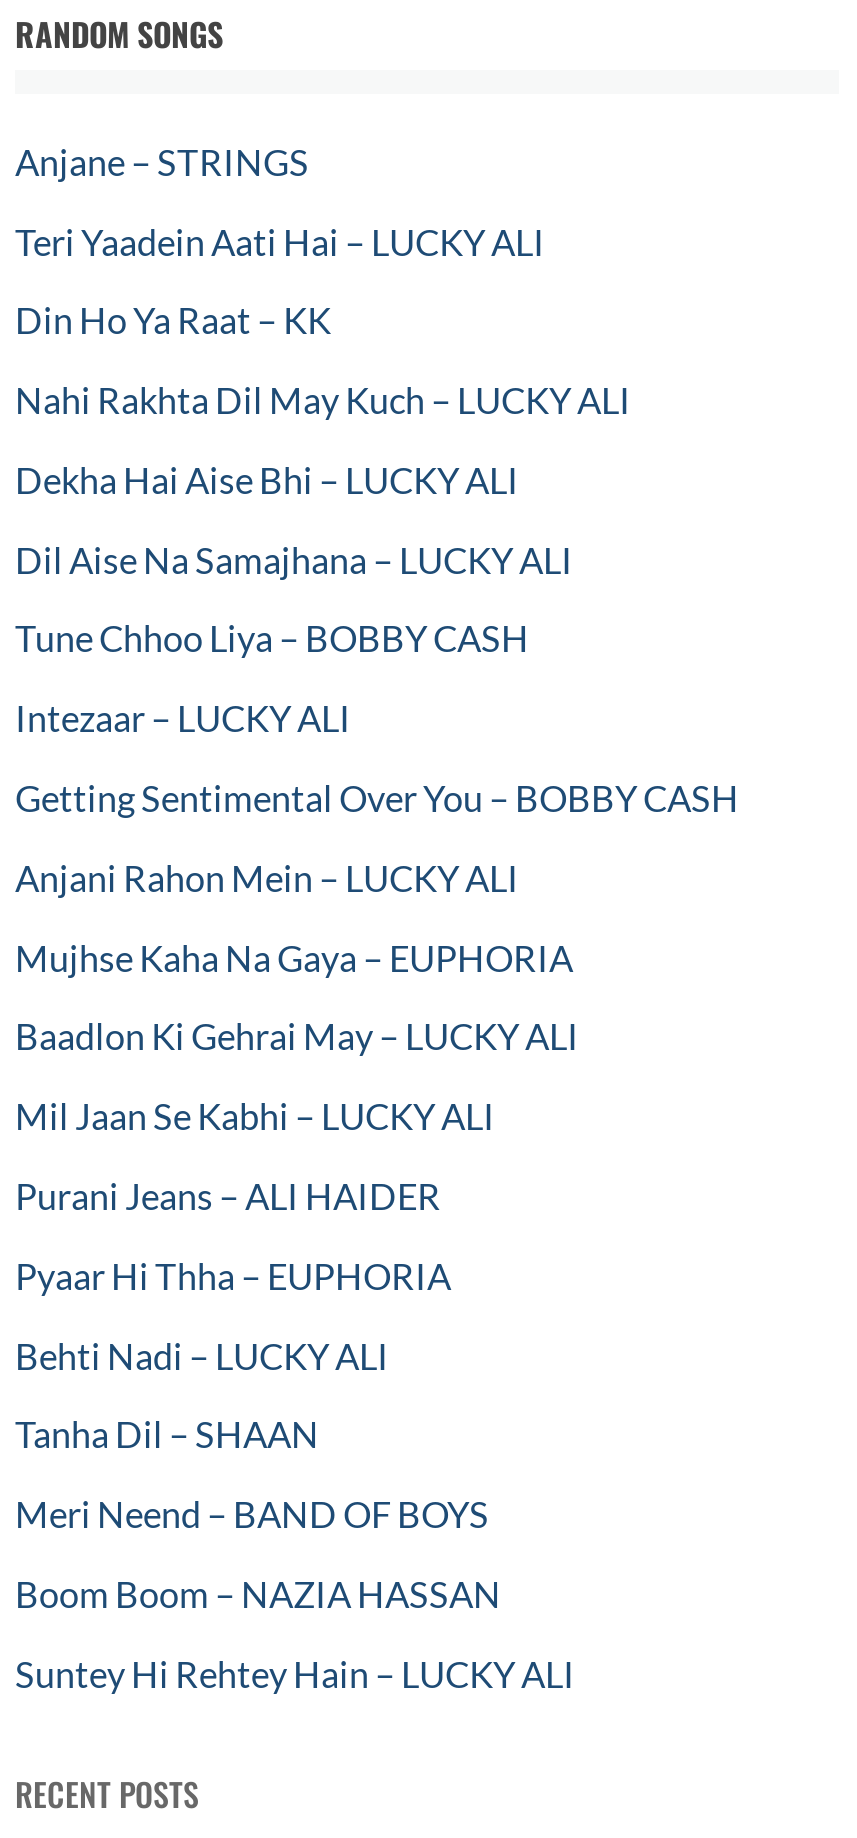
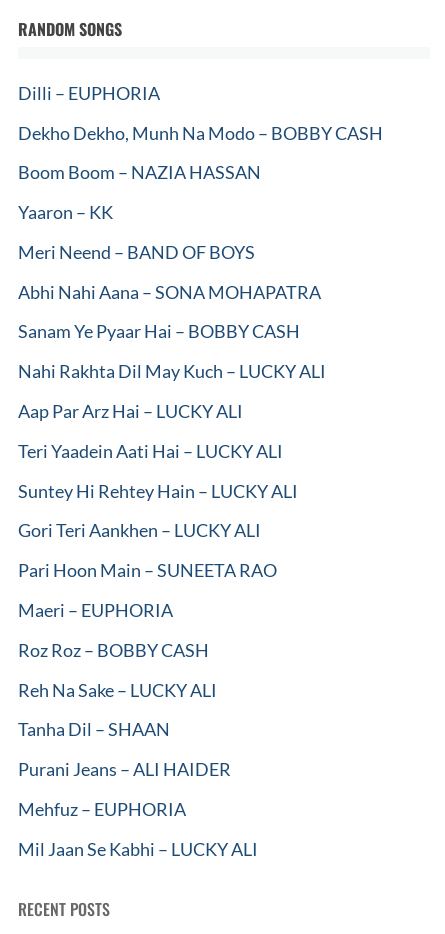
[15,139,739,1377] Anjane – STRINGS | Din Ho Ya Raat – KK | Dekha Hai Aise Bhi – LUCKY ALI | Dil Aise Na Samajhana – LUCKY ALI | Tune Chhoo Liya – BOBBY CASH | Intezaar – LUCKY ALI | Getting Sentimental Over You – BOBBY CASH | Anjani Rahon Mein – LUCKY ALI | Mujhse Kaha Na Gaya – EUPHORIA | Baadlon Ki Gehrai May – LUCKY ALI | Pyaar Hi Thha – EUPHORIA | Behti Nadi – LUCKY ALI -> [18,82,383,143] Dilli – EUPHORIA | Dekho Dekho, Munh Na Modo – BOBBY CASH
moved [15,219,545,263] -> [18,440,283,462]: Teri Yaadein Aati Hai – LUCKY ALI
moved [15,378,631,422] -> [18,360,326,382]: Nahi Rakhta Dil May Kuch – LUCKY ALI
moved [15,1095,495,1139] -> [18,838,258,860]: Mil Jaan Se Kabhi – LUCKY ALI
moved [15,1174,441,1457] -> [18,718,231,780]: Tanha Dil – SHAAN | Purani Jeans – ALI HAIDER
moved [15,1492,489,1536] -> [18,241,255,263]: Meri Neend – BAND OF BOYS
moved [15,1572,501,1616] -> [18,161,261,183]: Boom Boom – NAZIA HASSAN
none -> [18,201,321,422] Yaaron – KK | Abhi Nahi Aana – SONA MOHAPATRA | Sanam Ye Pyaar Hai – BOBBY CASH | Aap Par Arz Hai – LUCKY ALI
moved [15,1652,575,1696] -> [18,480,298,502]: Suntey Hi Rehtey Hain – LUCKY ALI
none -> [18,519,277,820] Gori Teri Aankhen – LUCKY ALI | Pari Hoon Main – SUNEETA RAO | Maeri – EUPHORIA | Roz Roz – BOBBY CASH | Reh Na Sake – LUCKY ALI | Mehfuz – EUPHORIA

